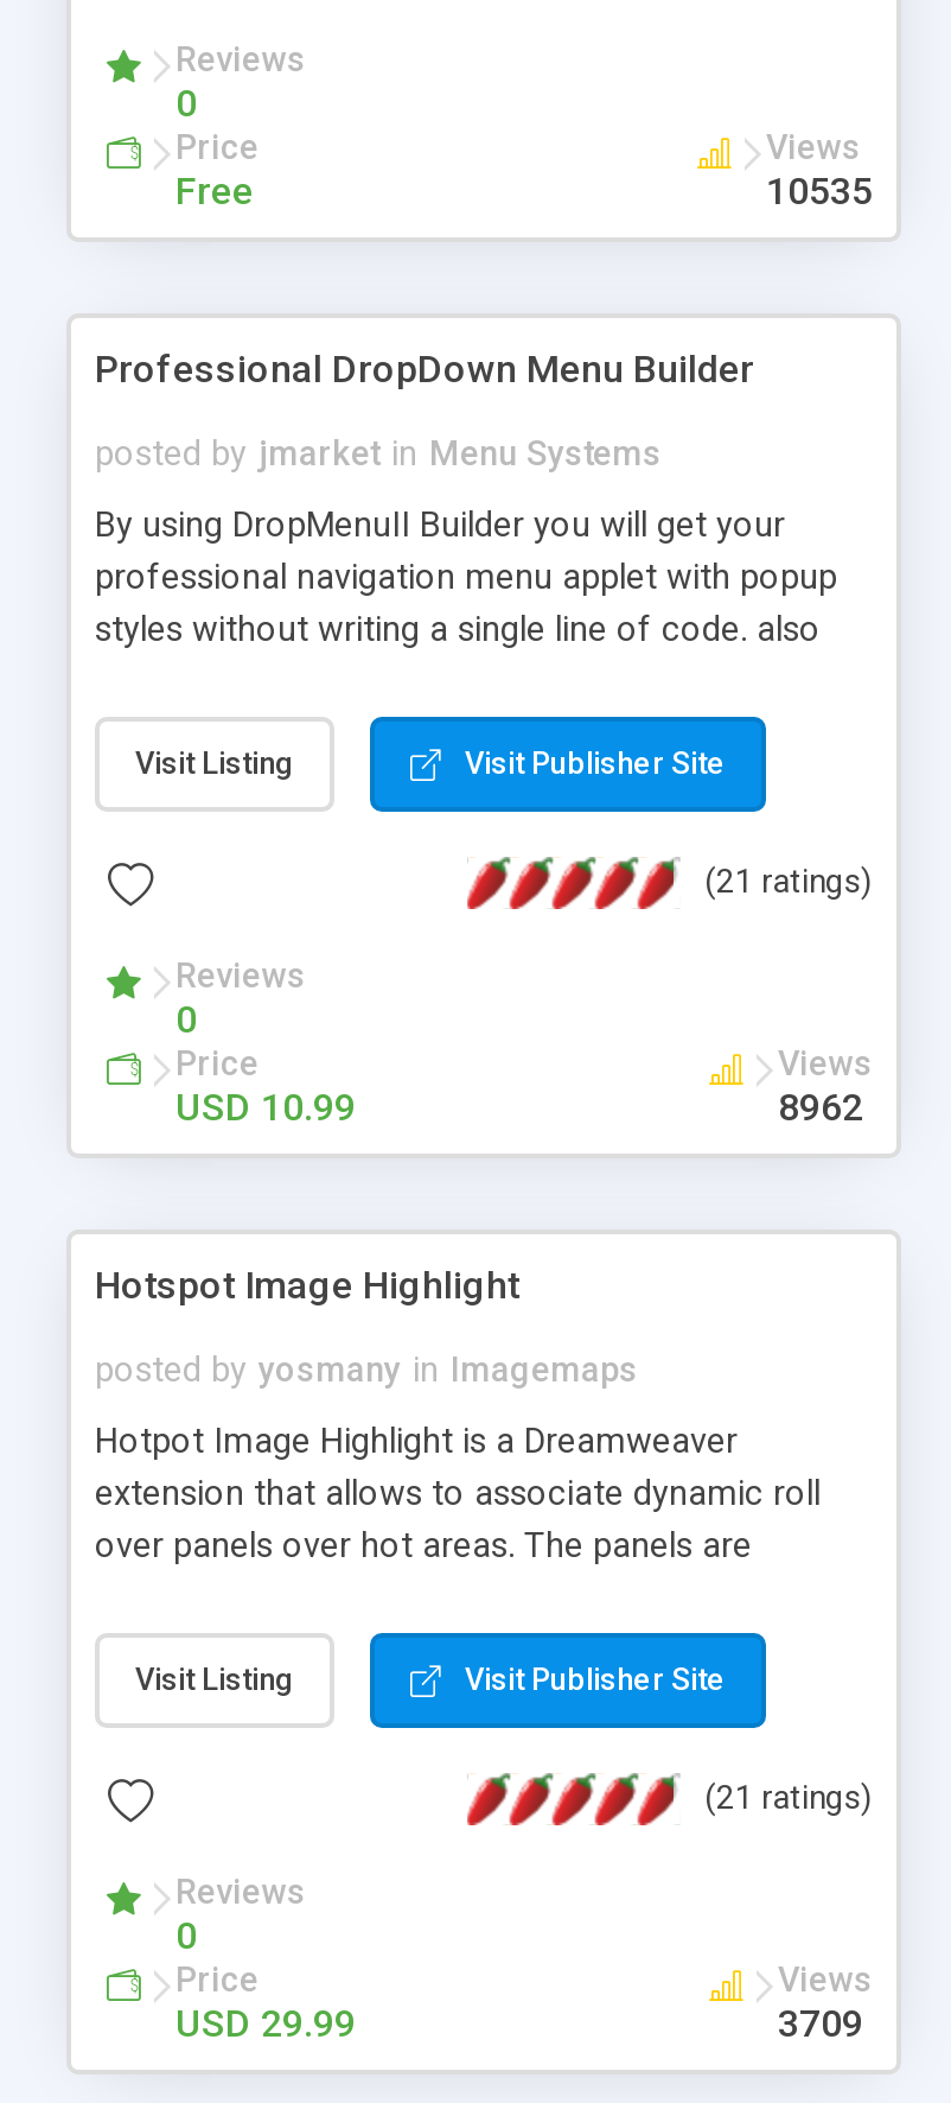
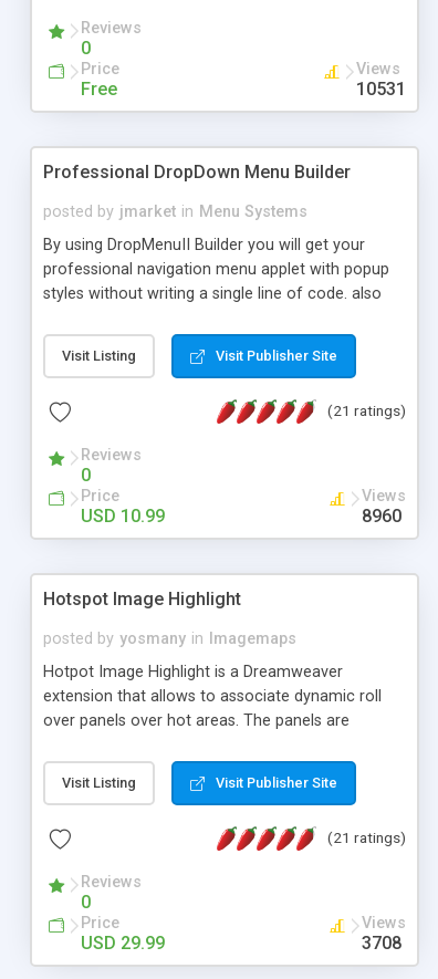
[766,168,873,213] 10535 -> [356,78,406,99] 10531
[778,1084,863,1129] 8962 -> [362,505,401,526] 8960
[778,2000,863,2046] 3709 -> [362,932,401,953] 3708

